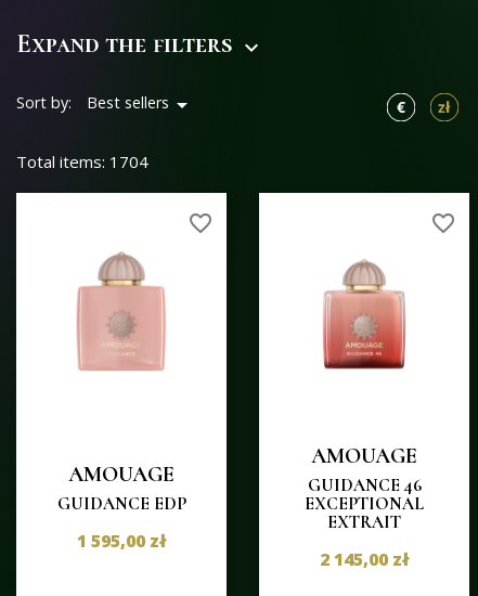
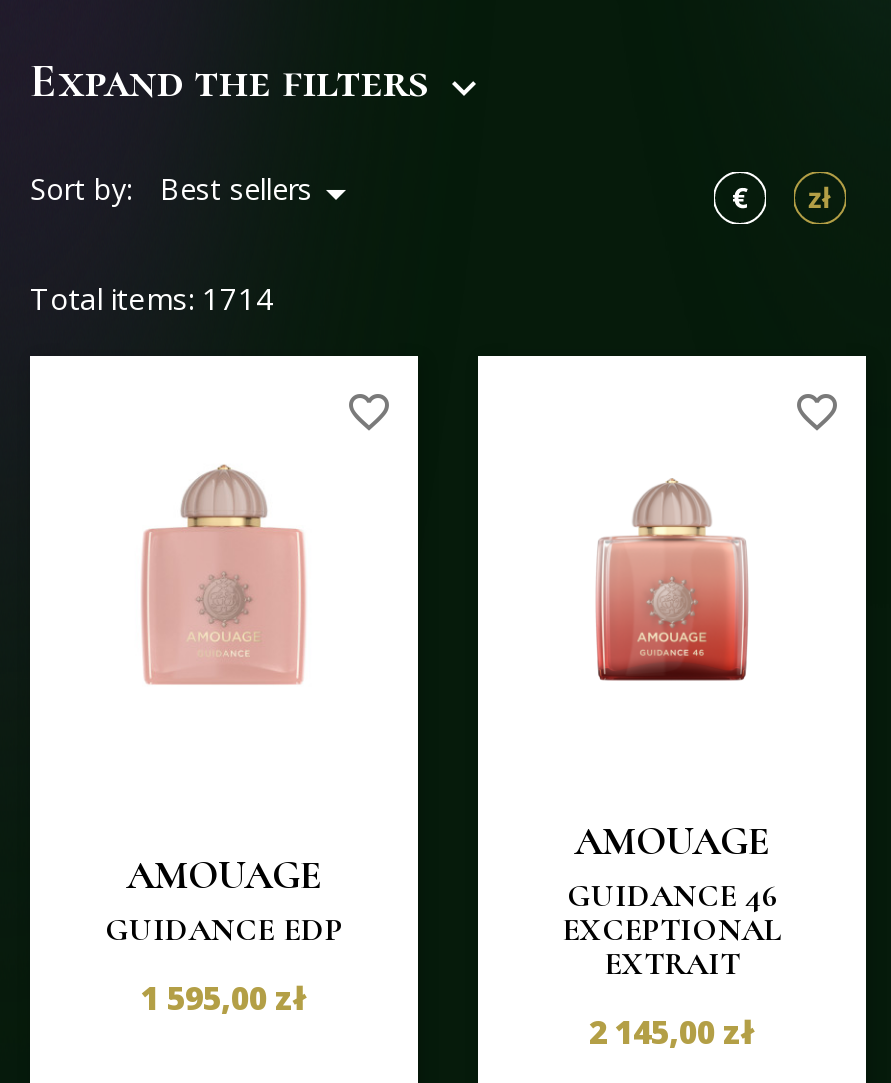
[16,151,148,172] Total items: 1704 -> [30,278,274,318] Total items: 1714

